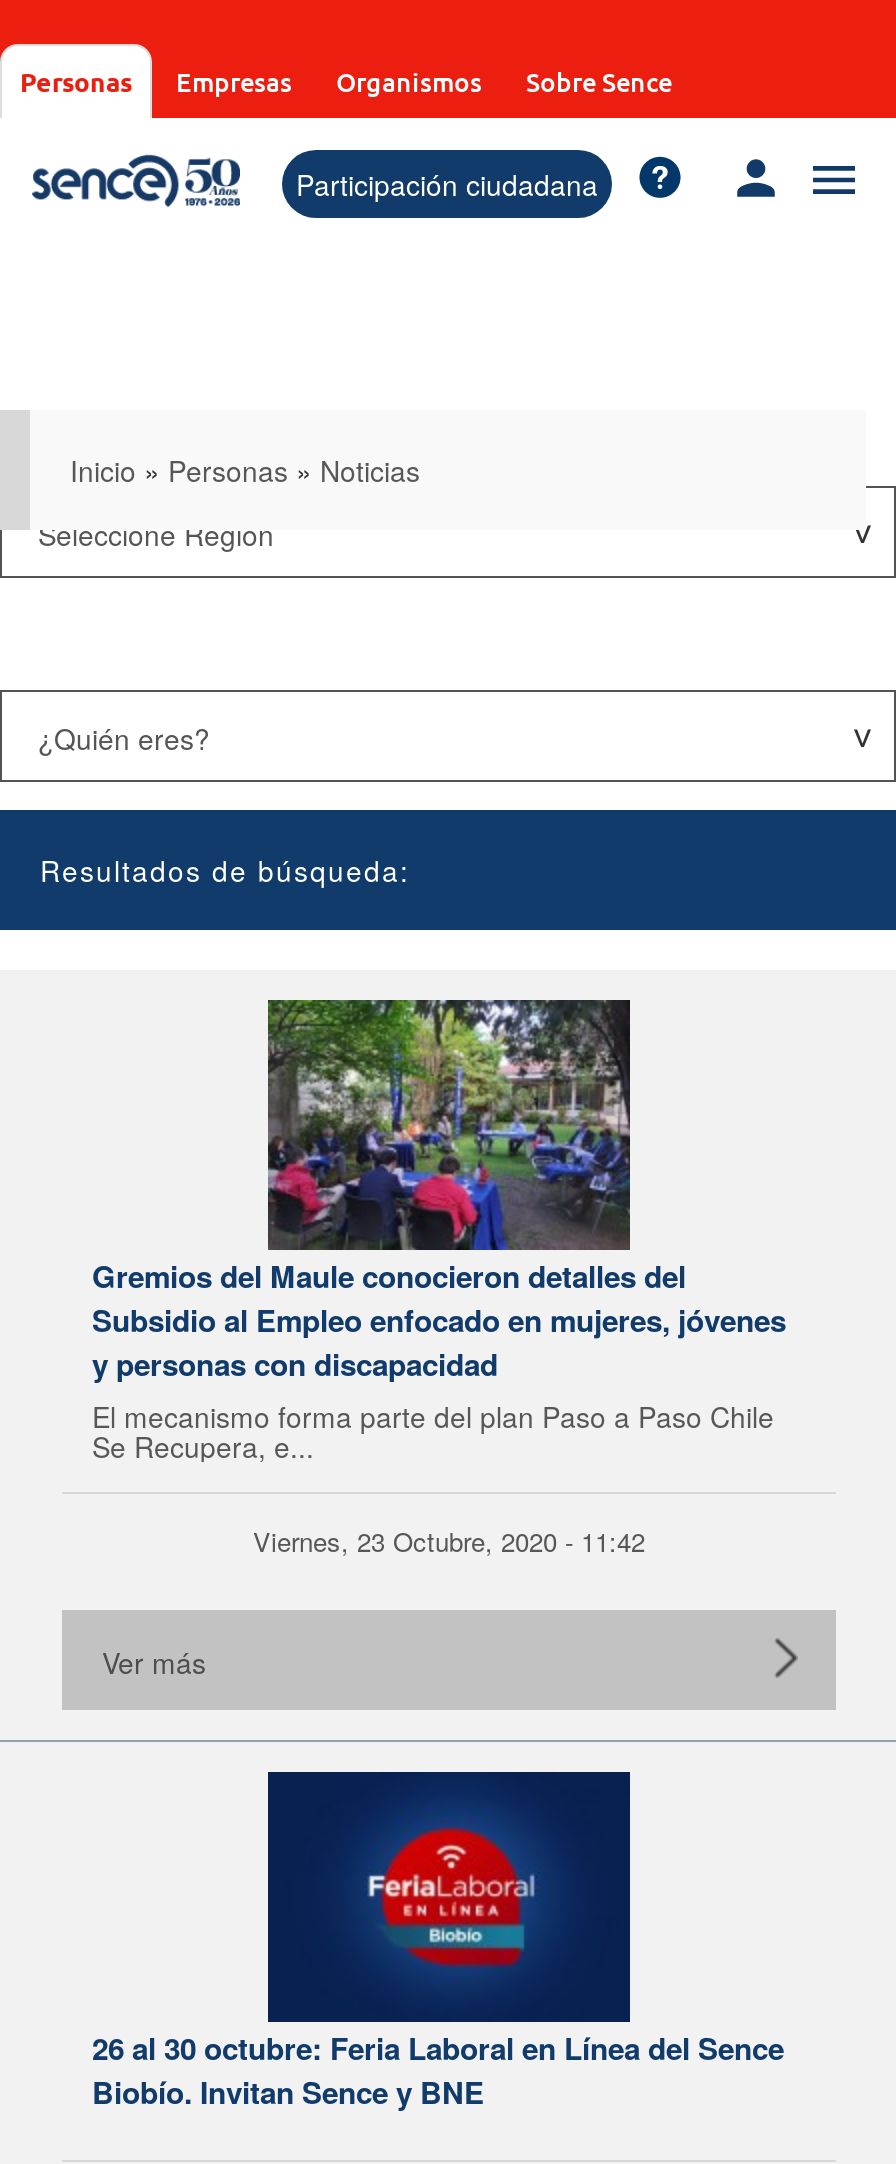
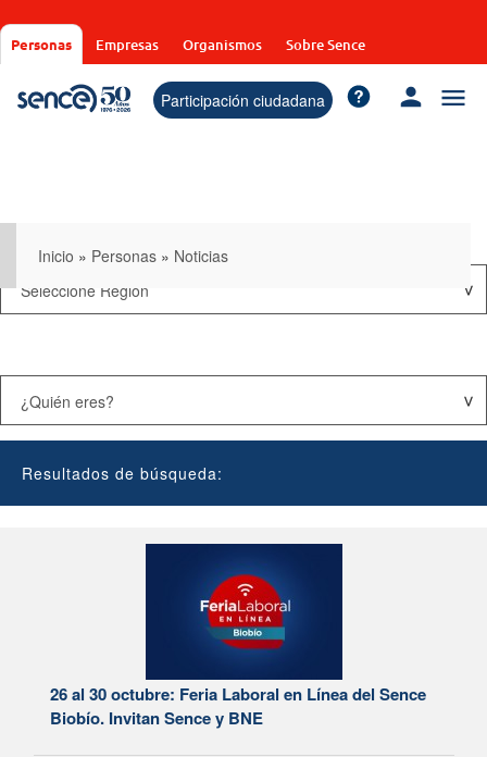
[92,998,786,1682] [image] | Gremios del Maule conocieron detalles del | Subsidio al Empleo enfocado en mujeres, jóvenes | y personas con discapacidad | El mecanismo forma parte del plan Paso a Paso Chile | Se Recupera, e... | Viernes, 23 Octubre, 2020 - 11:42 | Ver más -> none

